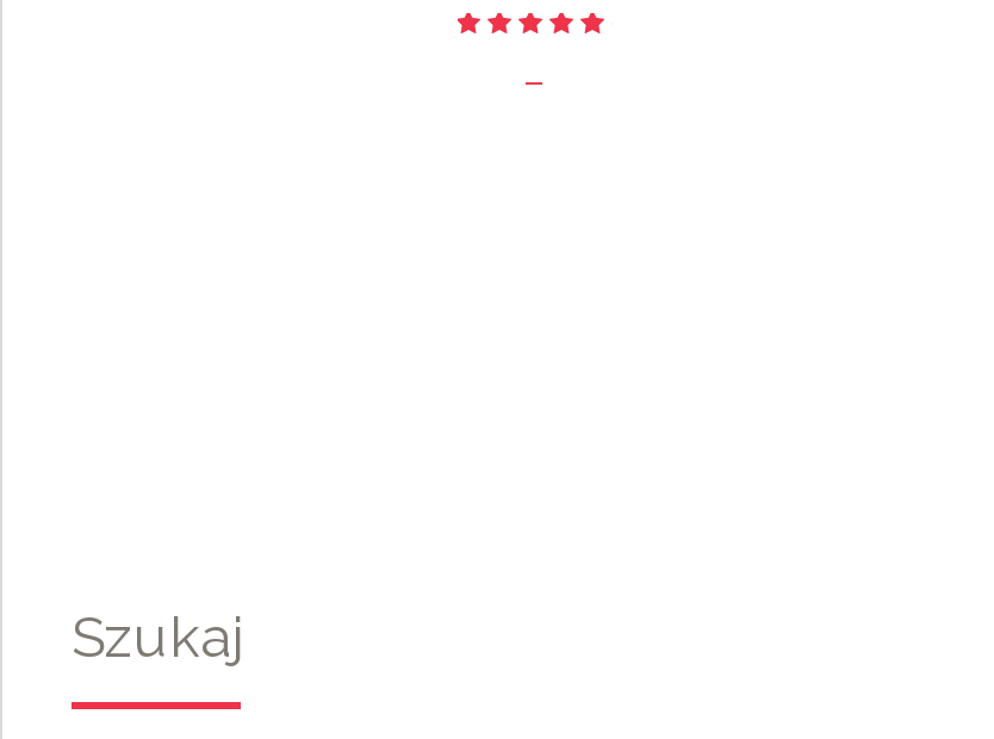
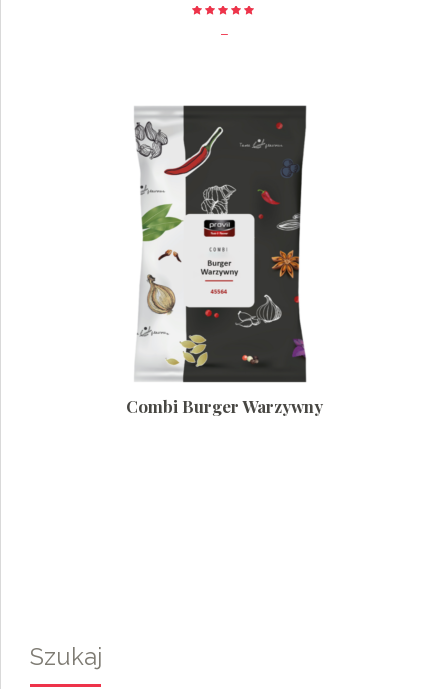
none -> [125,105,322,417] [image] | Combi Burger Warzywny

